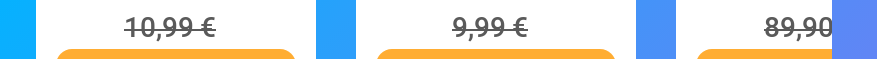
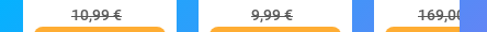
[764,11,856,43] 89,90 € -> [418,6,477,23] 169,00 €

